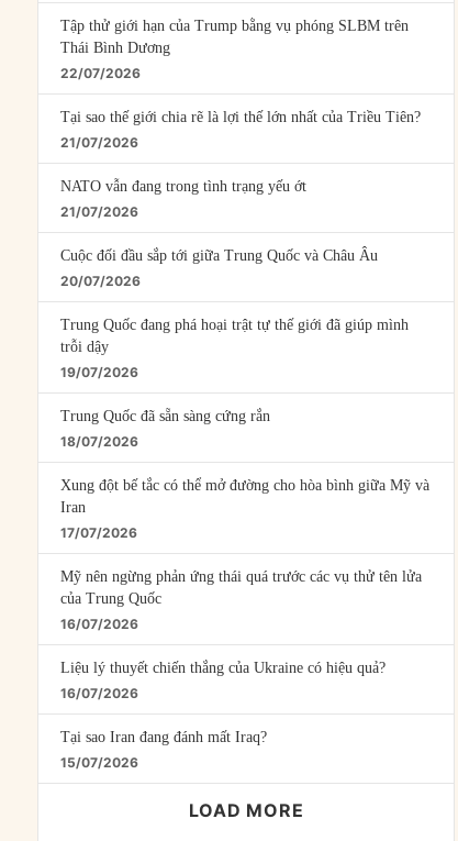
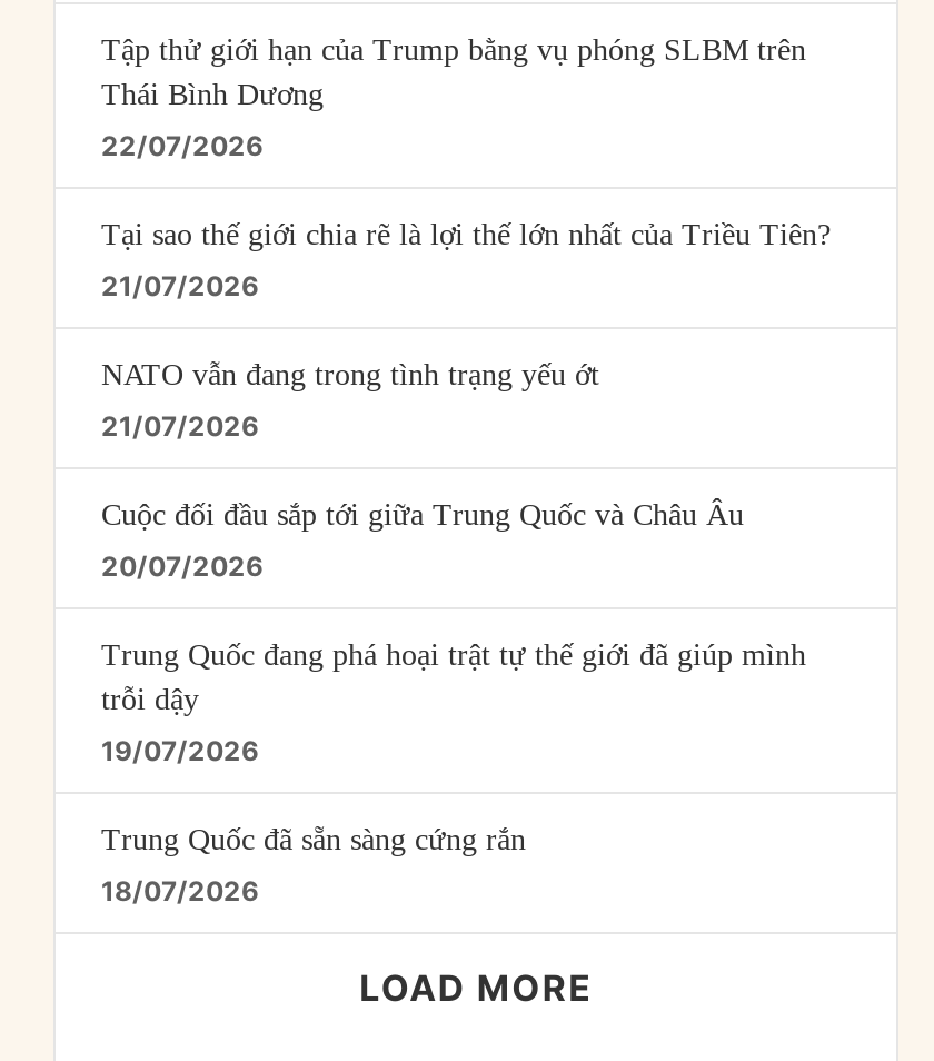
[61,477,430,771] Xung đột bế tắc có thể mở đường cho hòa bình giữa Mỹ và | Iran | 17/07/2026 | Mỹ nên ngừng phản ứng thái quá trước các vụ thử tên lửa | của Trung Quốc | 16/07/2026 | Liệu lý thuyết chiến thắng của Ukraine có hiệu quả? | 16/07/2026 | Tại sao Iran đang đánh mất Iraq? | 15/07/2026 -> none

